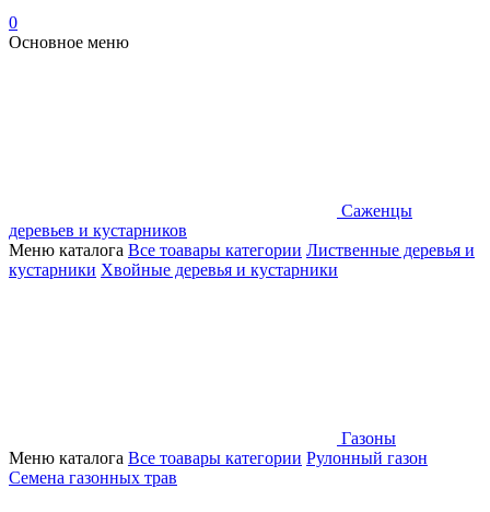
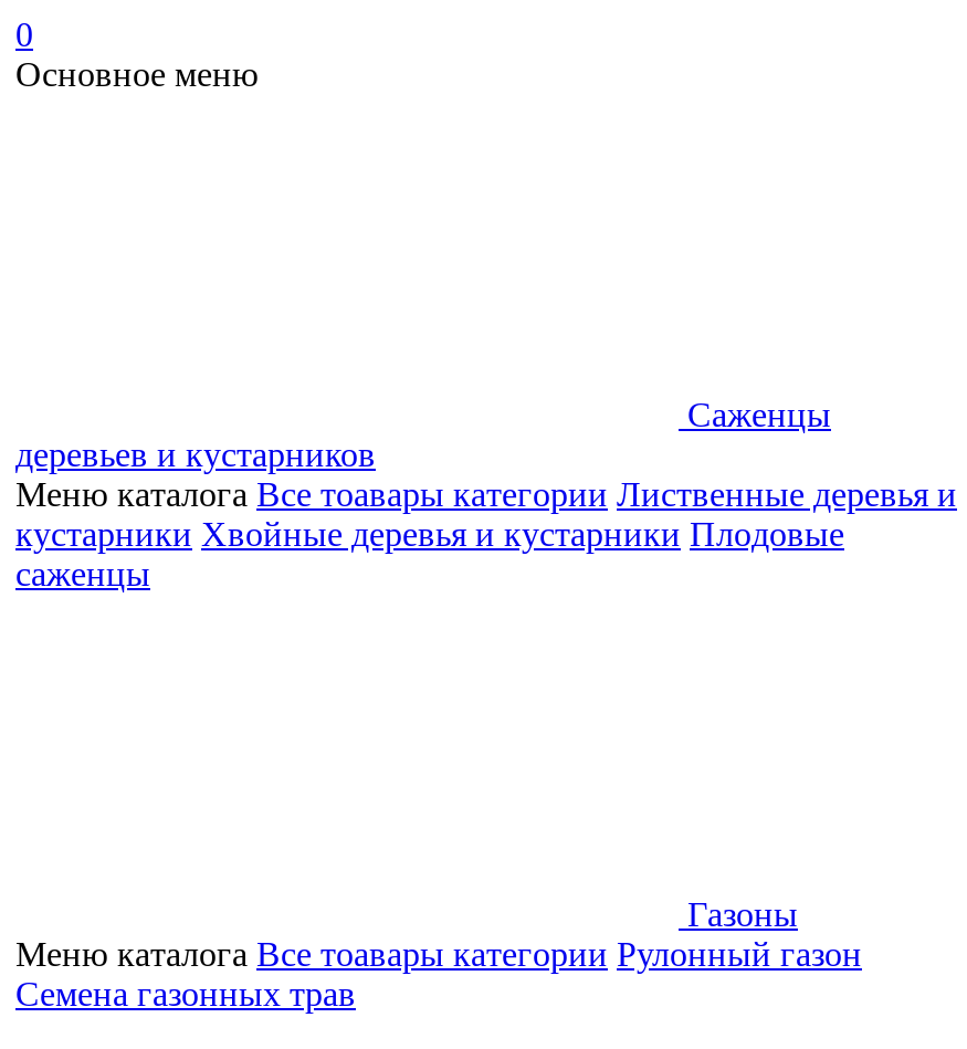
[9,260,338,279] кустарники Хвойные деревья и кустарники -> [15,515,844,592] кустарники Хвойные деревья и кустарники Плодовые | саженцы

